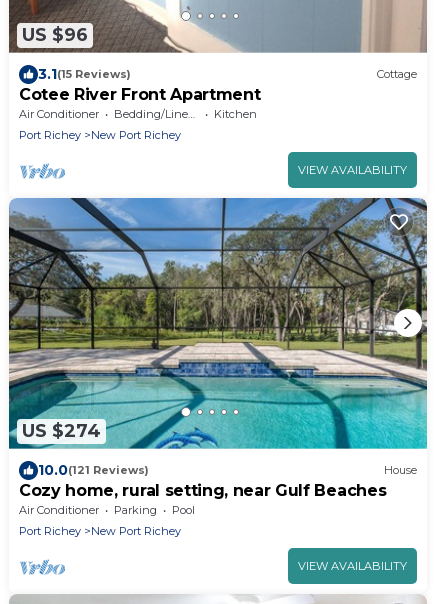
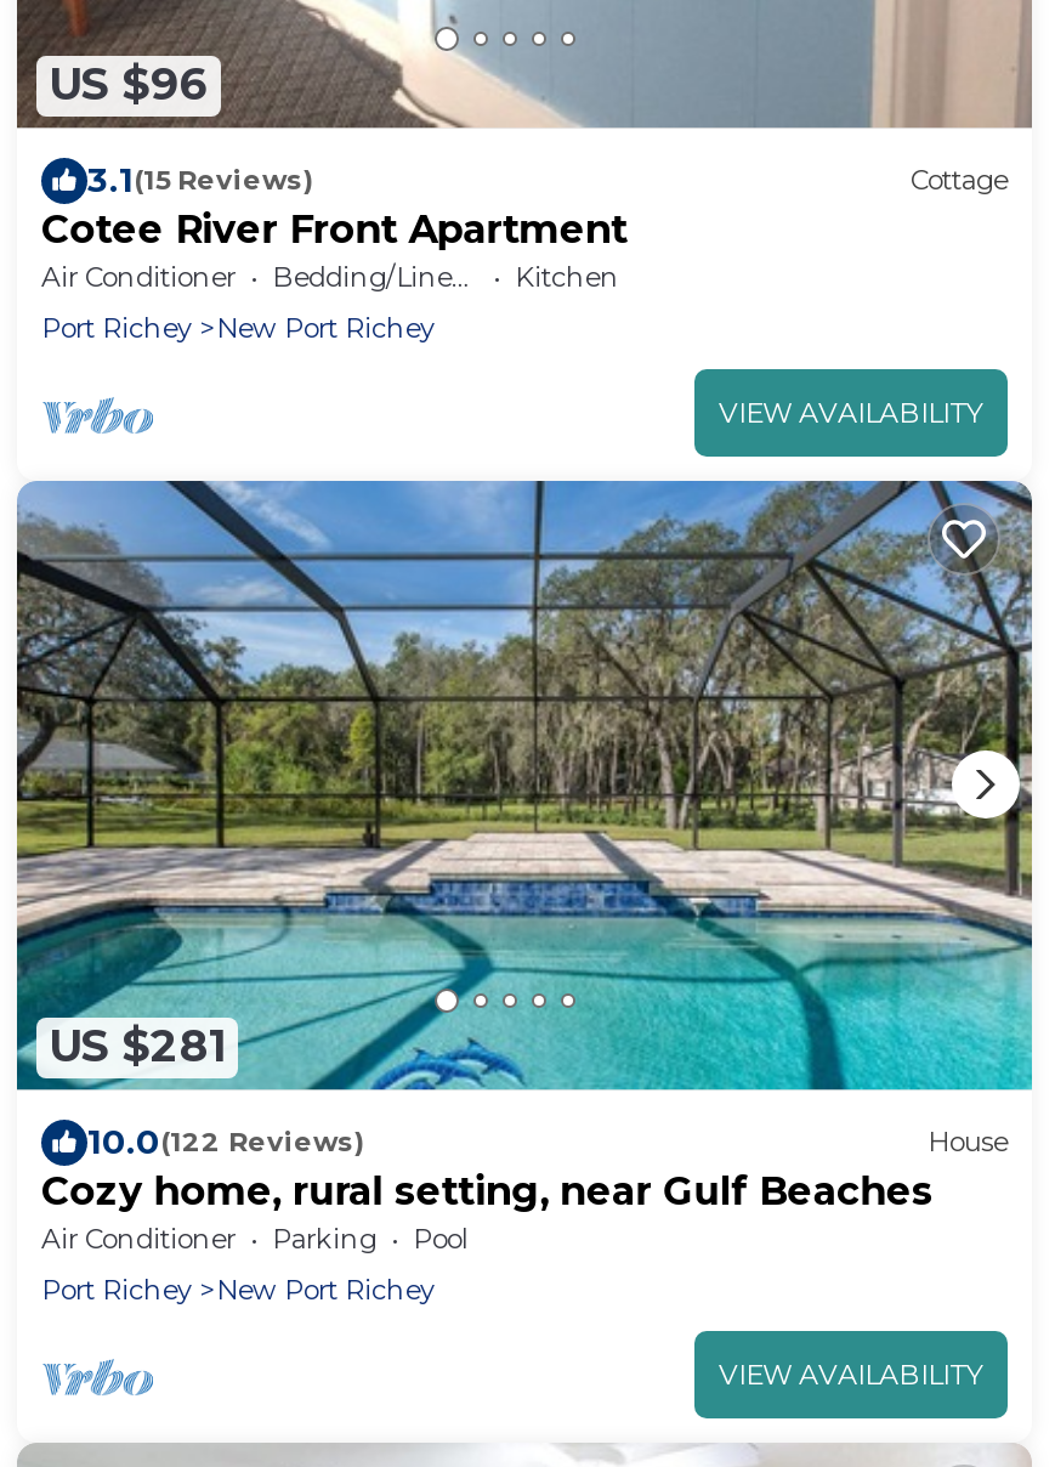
[22,420,101,442] US $274 -> [49,1021,226,1074] US $281
[38,461,149,479] 10.0(121 Reviews) -> [87,1119,364,1163] 10.0(122 Reviews)

